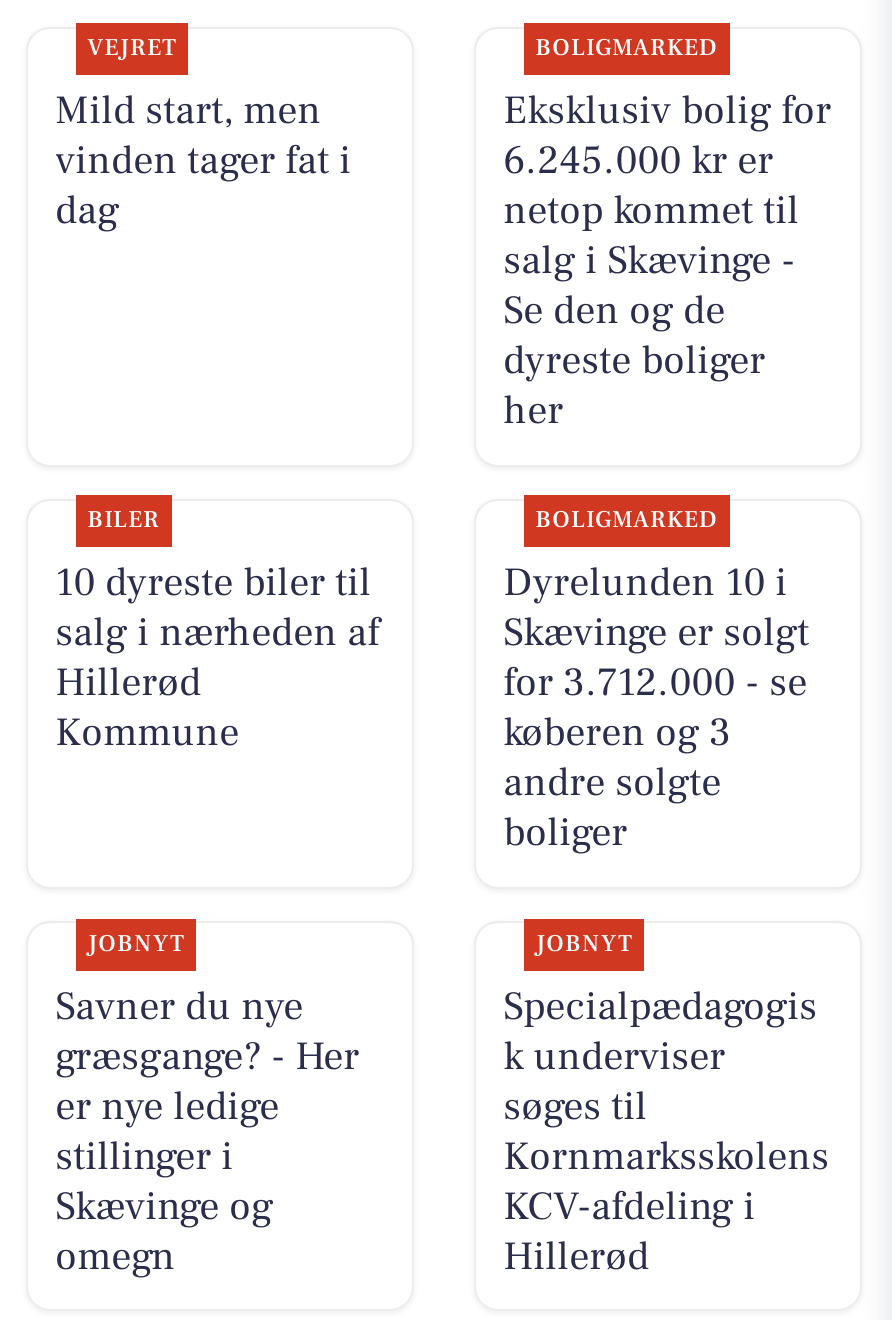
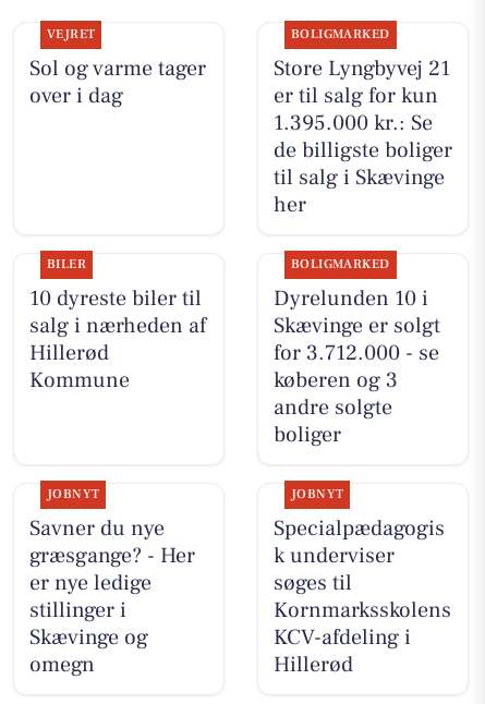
[55,85,351,237] Mild start, men | vinden tager fat i | dag -> [29,54,206,110] Sol og varme tager | over i dag
[503,85,831,387] Eksklusiv bolig for | 6.245.000 kr er | netop kommet til | salg i Skævinge - | Se den og de | dyreste boliger -> [273,54,452,192] Store Lyngbyvej 21 | er til salg for kun | 1.395.000 kr.: Se | de billigste boliger | til salg i Skævinge

